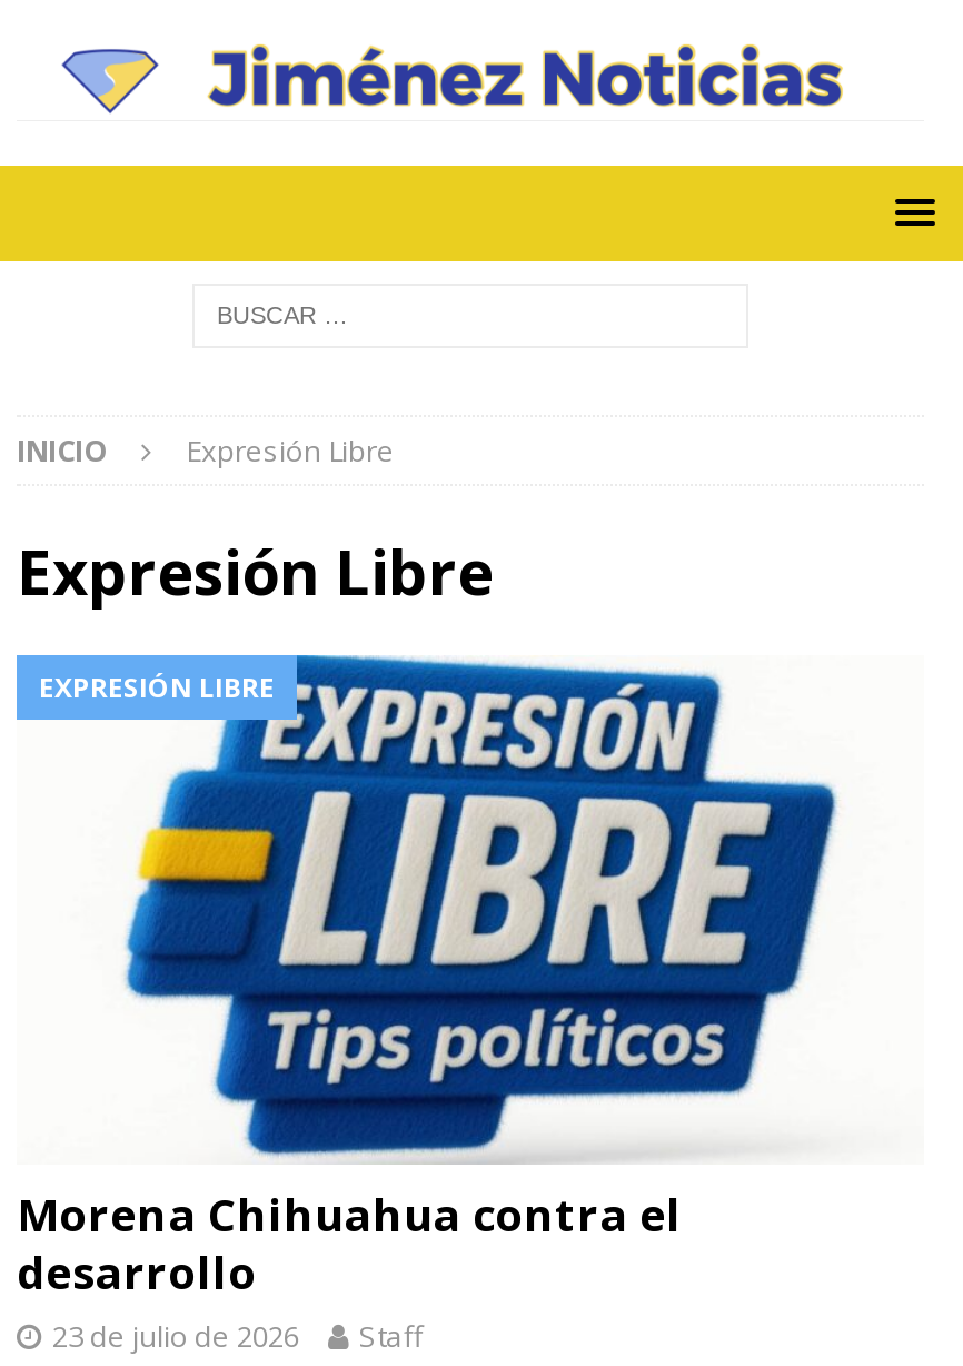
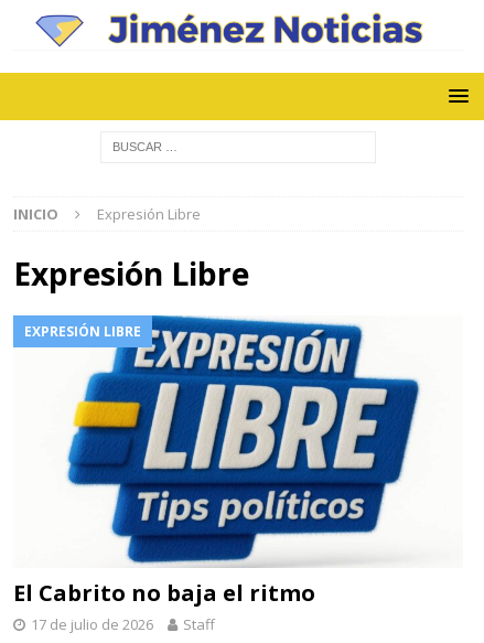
[17,1184,682,1356] Morena Chihuahua contra el | desarrollo | 23 de julio de 2026 -> [13,578,315,634] El Cabrito no baja el ritmo | 17 de julio de 2026

